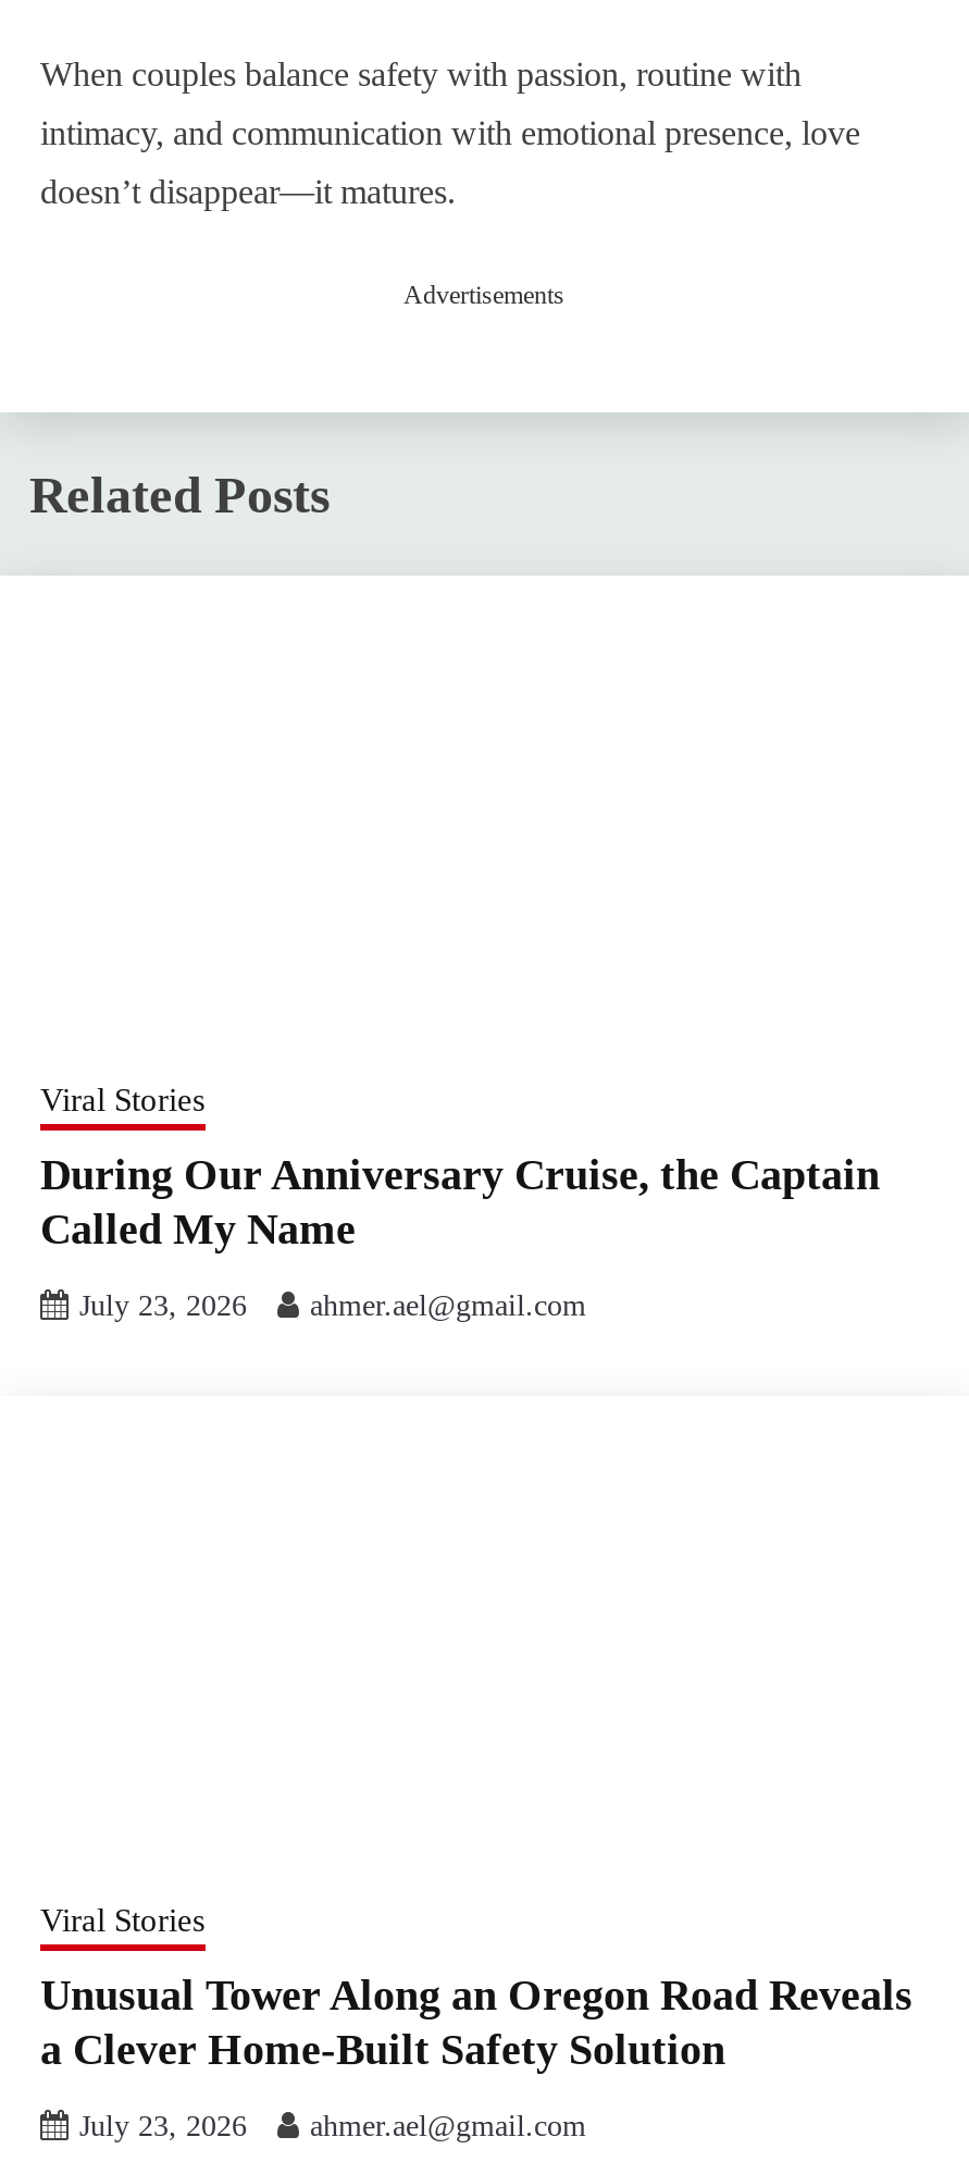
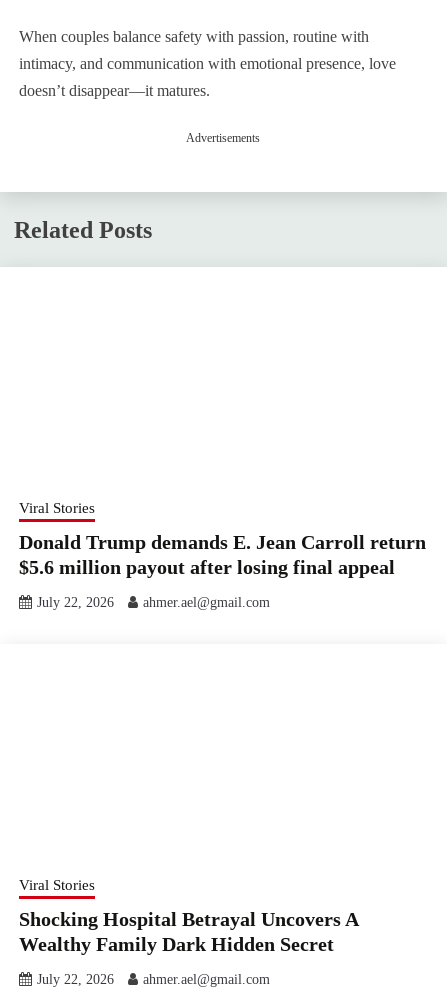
[40,1151,880,1253] During Our Anniversary Cruise, the Captain | Called My Name -> [19,531,426,578] Donald Trump demands E. Jean Carroll return | $5.6 million payout after losing final appeal
[79,1290,586,1323] July 23, 2026 ahmer.ael@gmail.com -> [37,595,270,610] July 22, 2026 ahmer.ael@gmail.com
[40,1971,912,2074] Unusual Tower Along an Oregon Road Reveals | a Clever Home-Built Safety Solution -> [19,908,358,955] Shocking Hospital Betrayal Uncovers A | Wealthy Family Dark Hidden Secret
[79,2111,586,2143] July 23, 2026 ahmer.ael@gmail.com -> [37,972,270,987] July 22, 2026 ahmer.ael@gmail.com

